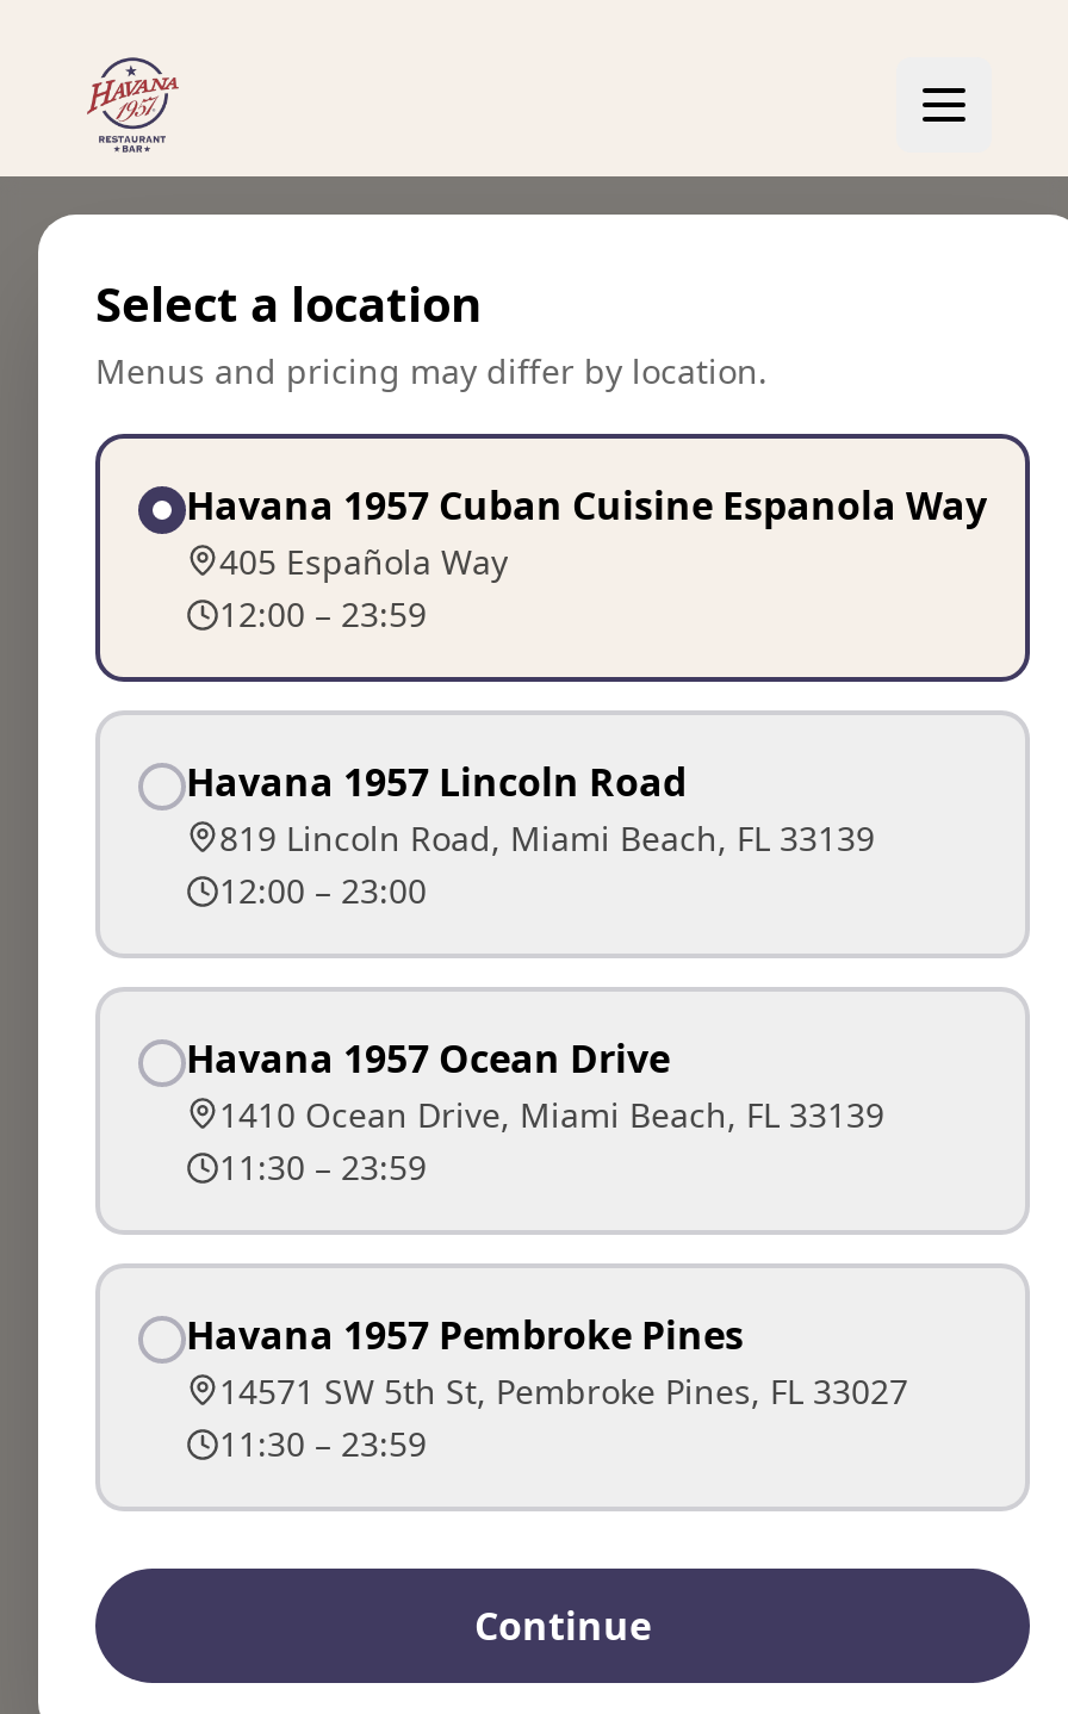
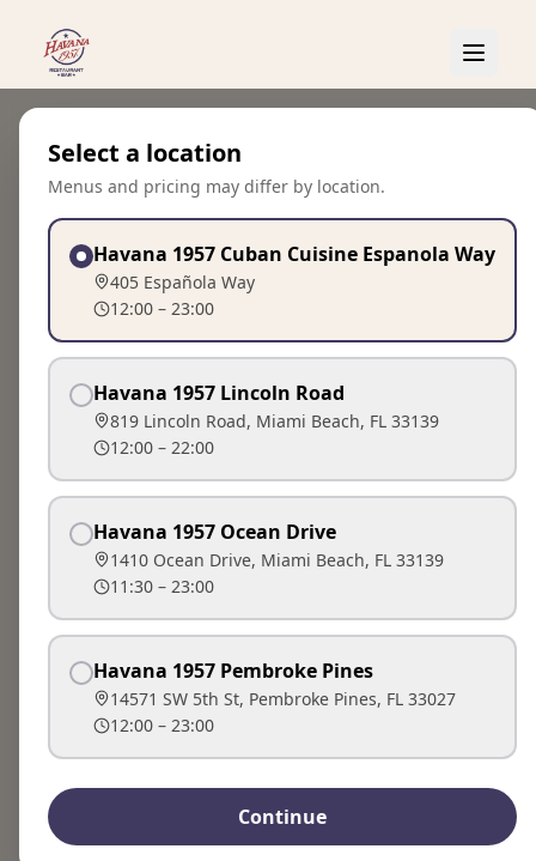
[219,590,427,636] 12:00 – 23:59 -> [110,297,214,319] 12:00 – 23:00
[219,867,427,912] 12:00 – 23:00 -> [110,435,214,458] 12:00 – 22:00
[219,1143,427,1189] 11:30 – 23:59 -> [110,574,214,597] 11:30 – 23:00
[219,1420,427,1465] 11:30 – 23:59 -> [110,713,214,736] 12:00 – 23:00

